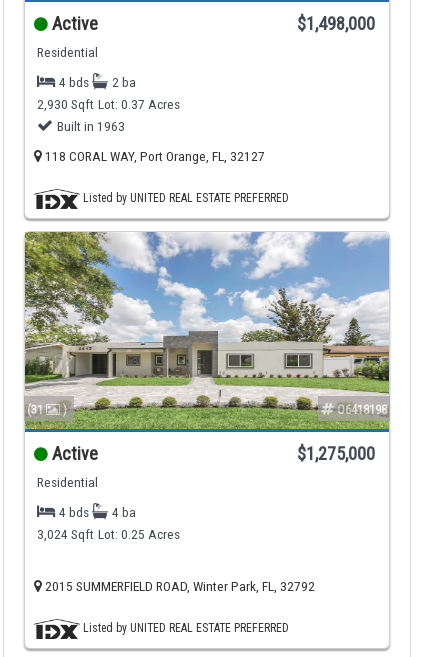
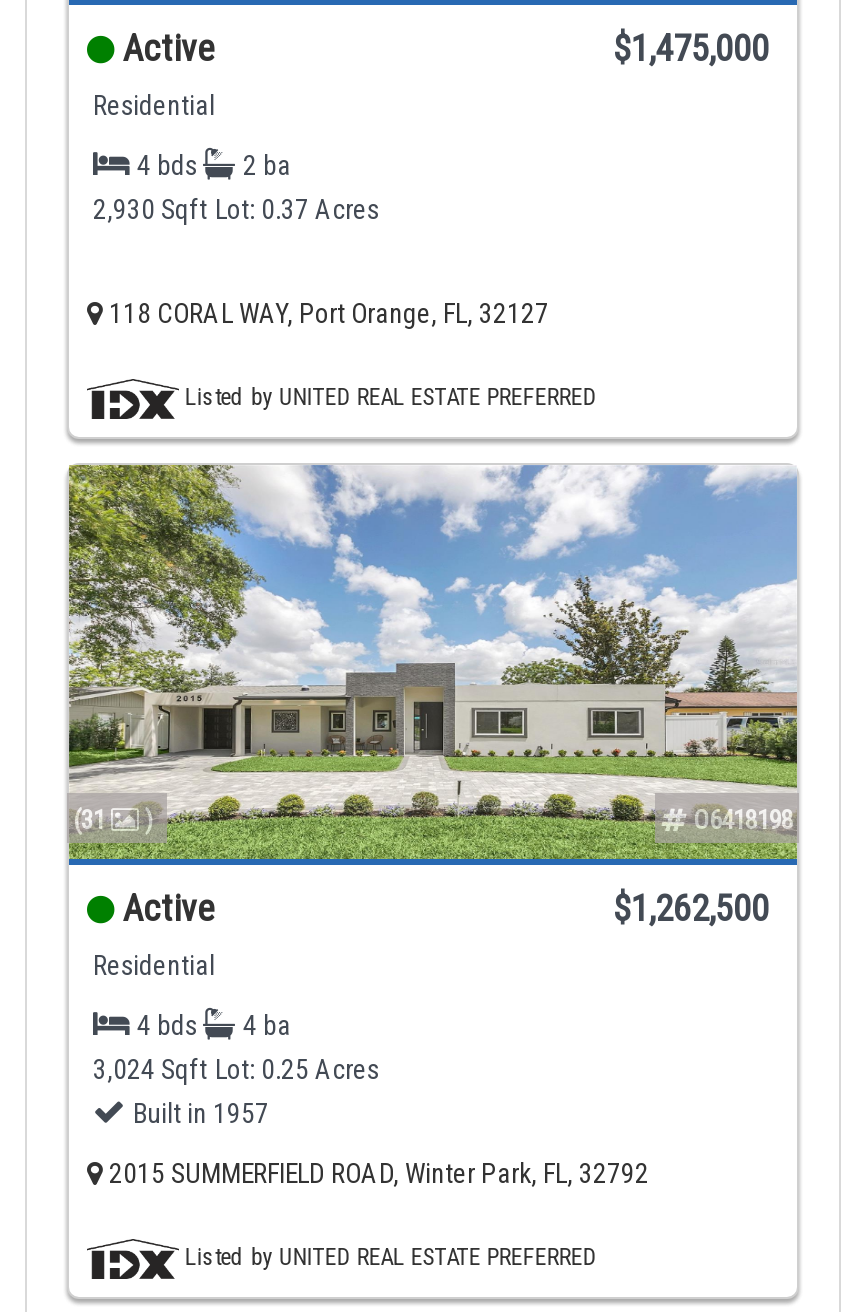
[297,13,375,34] $1,498,000 -> [613,27,769,69] $1,475,000
[57,118,125,134] Built in 1963 -> none
[297,443,375,464] $1,275,000 -> [613,887,769,929] $1,262,500
none -> [133,1097,269,1129] Built in 1957

